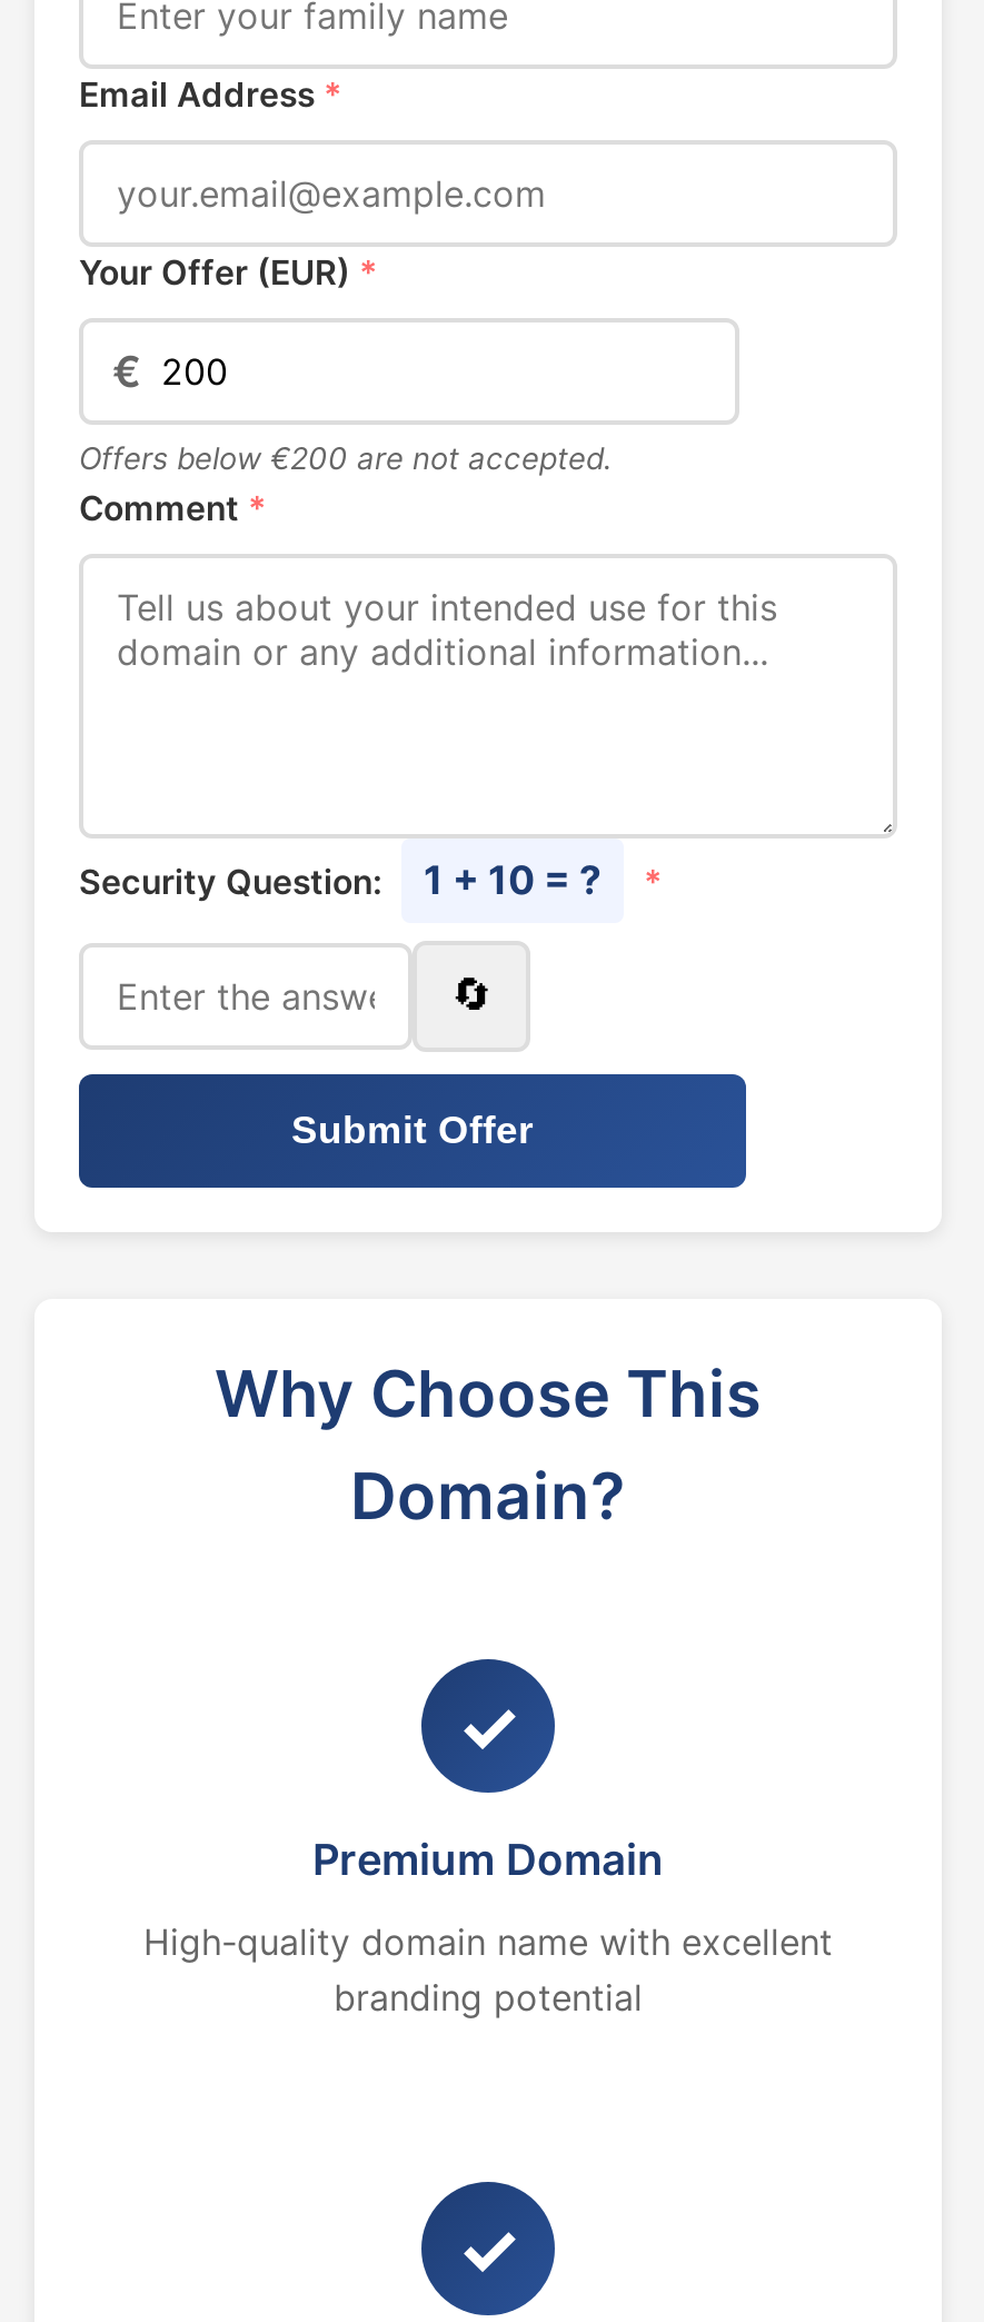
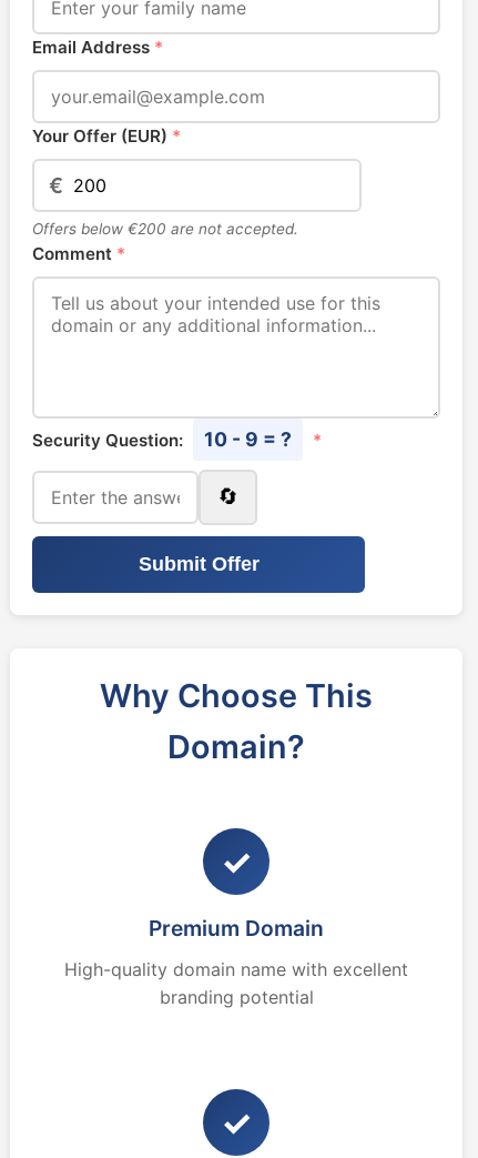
[424,856,602,903] 1 + 10 = ? -> [204,427,292,451] 10 - 9 = ?

